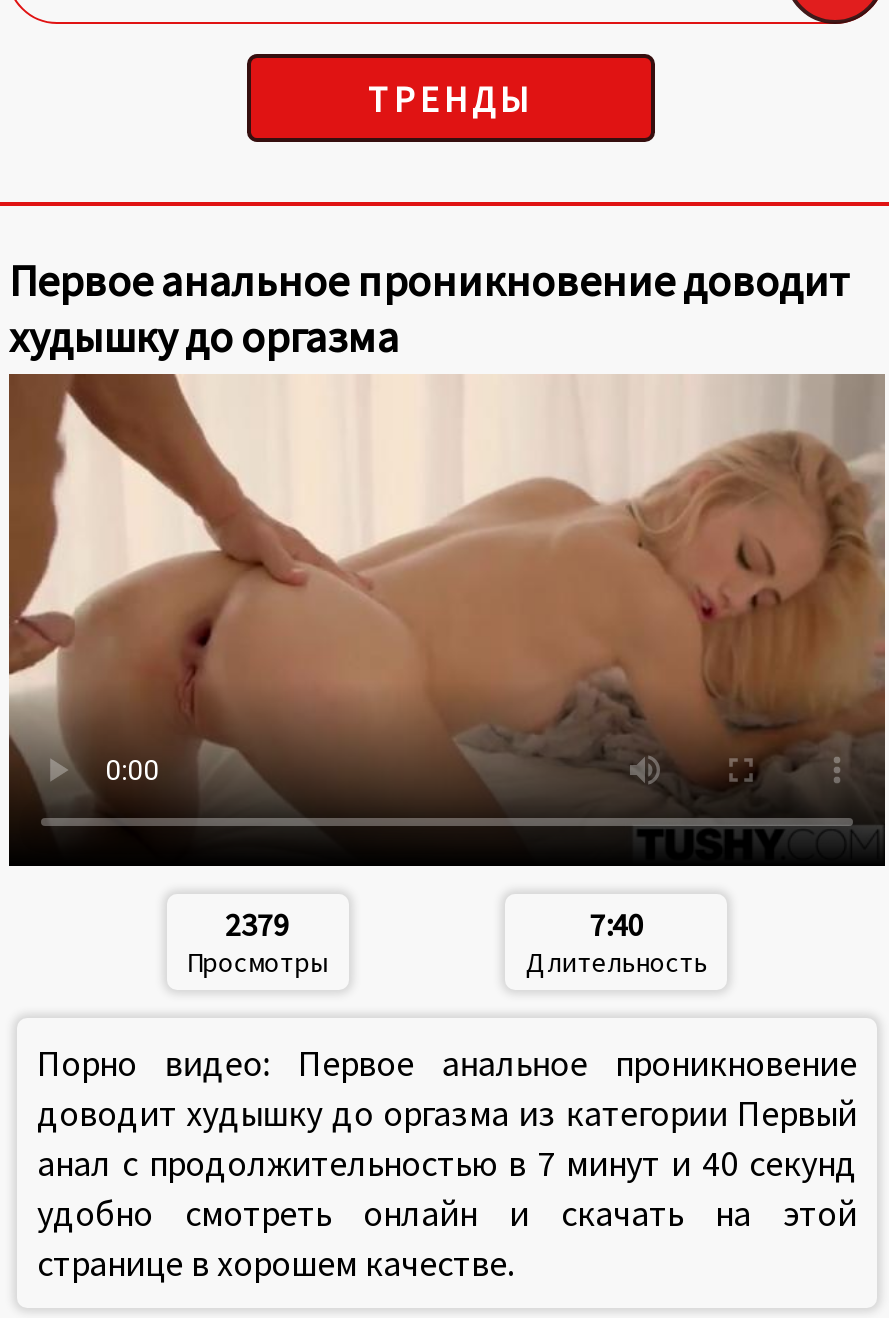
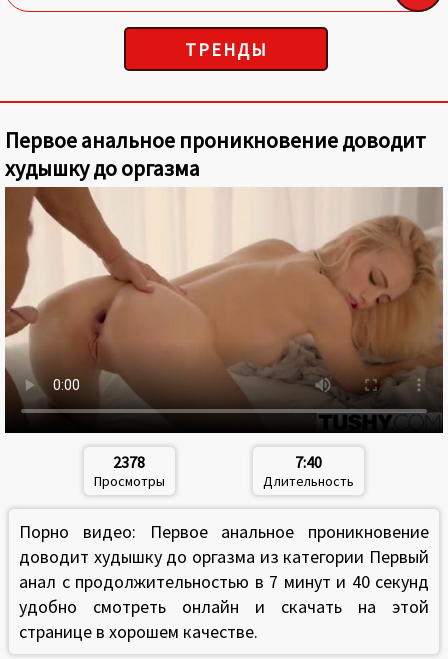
[225,905,289,945] 2379 -> [113,452,145,472] 2378

